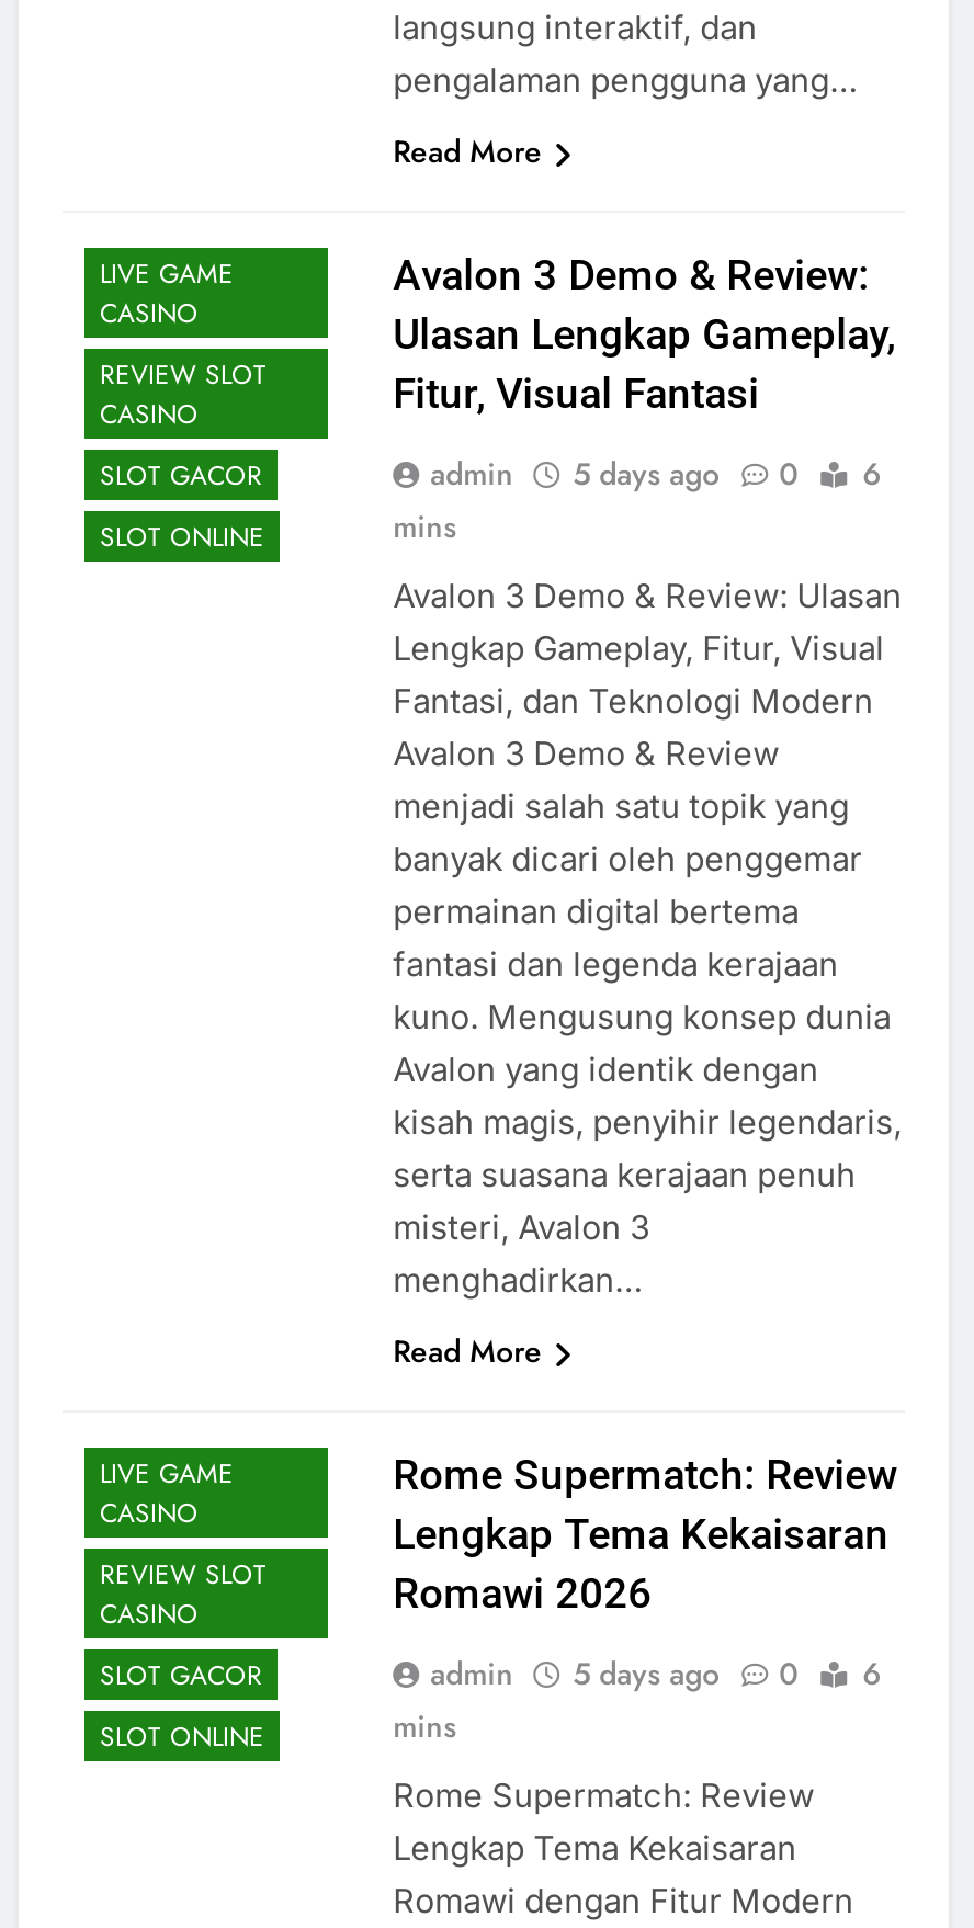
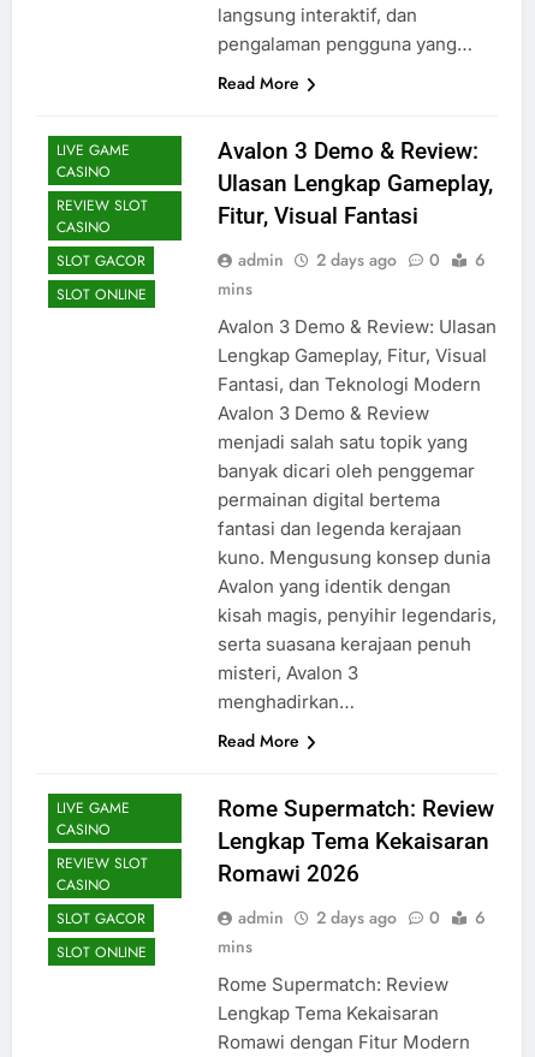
[430,452,882,496] admin 5 days ago 0 6 -> [238,248,485,272] admin 2 days ago 0 6
[430,1652,882,1696] admin 5 days ago 0 6 -> [238,906,485,930] admin 2 days ago 0 6

